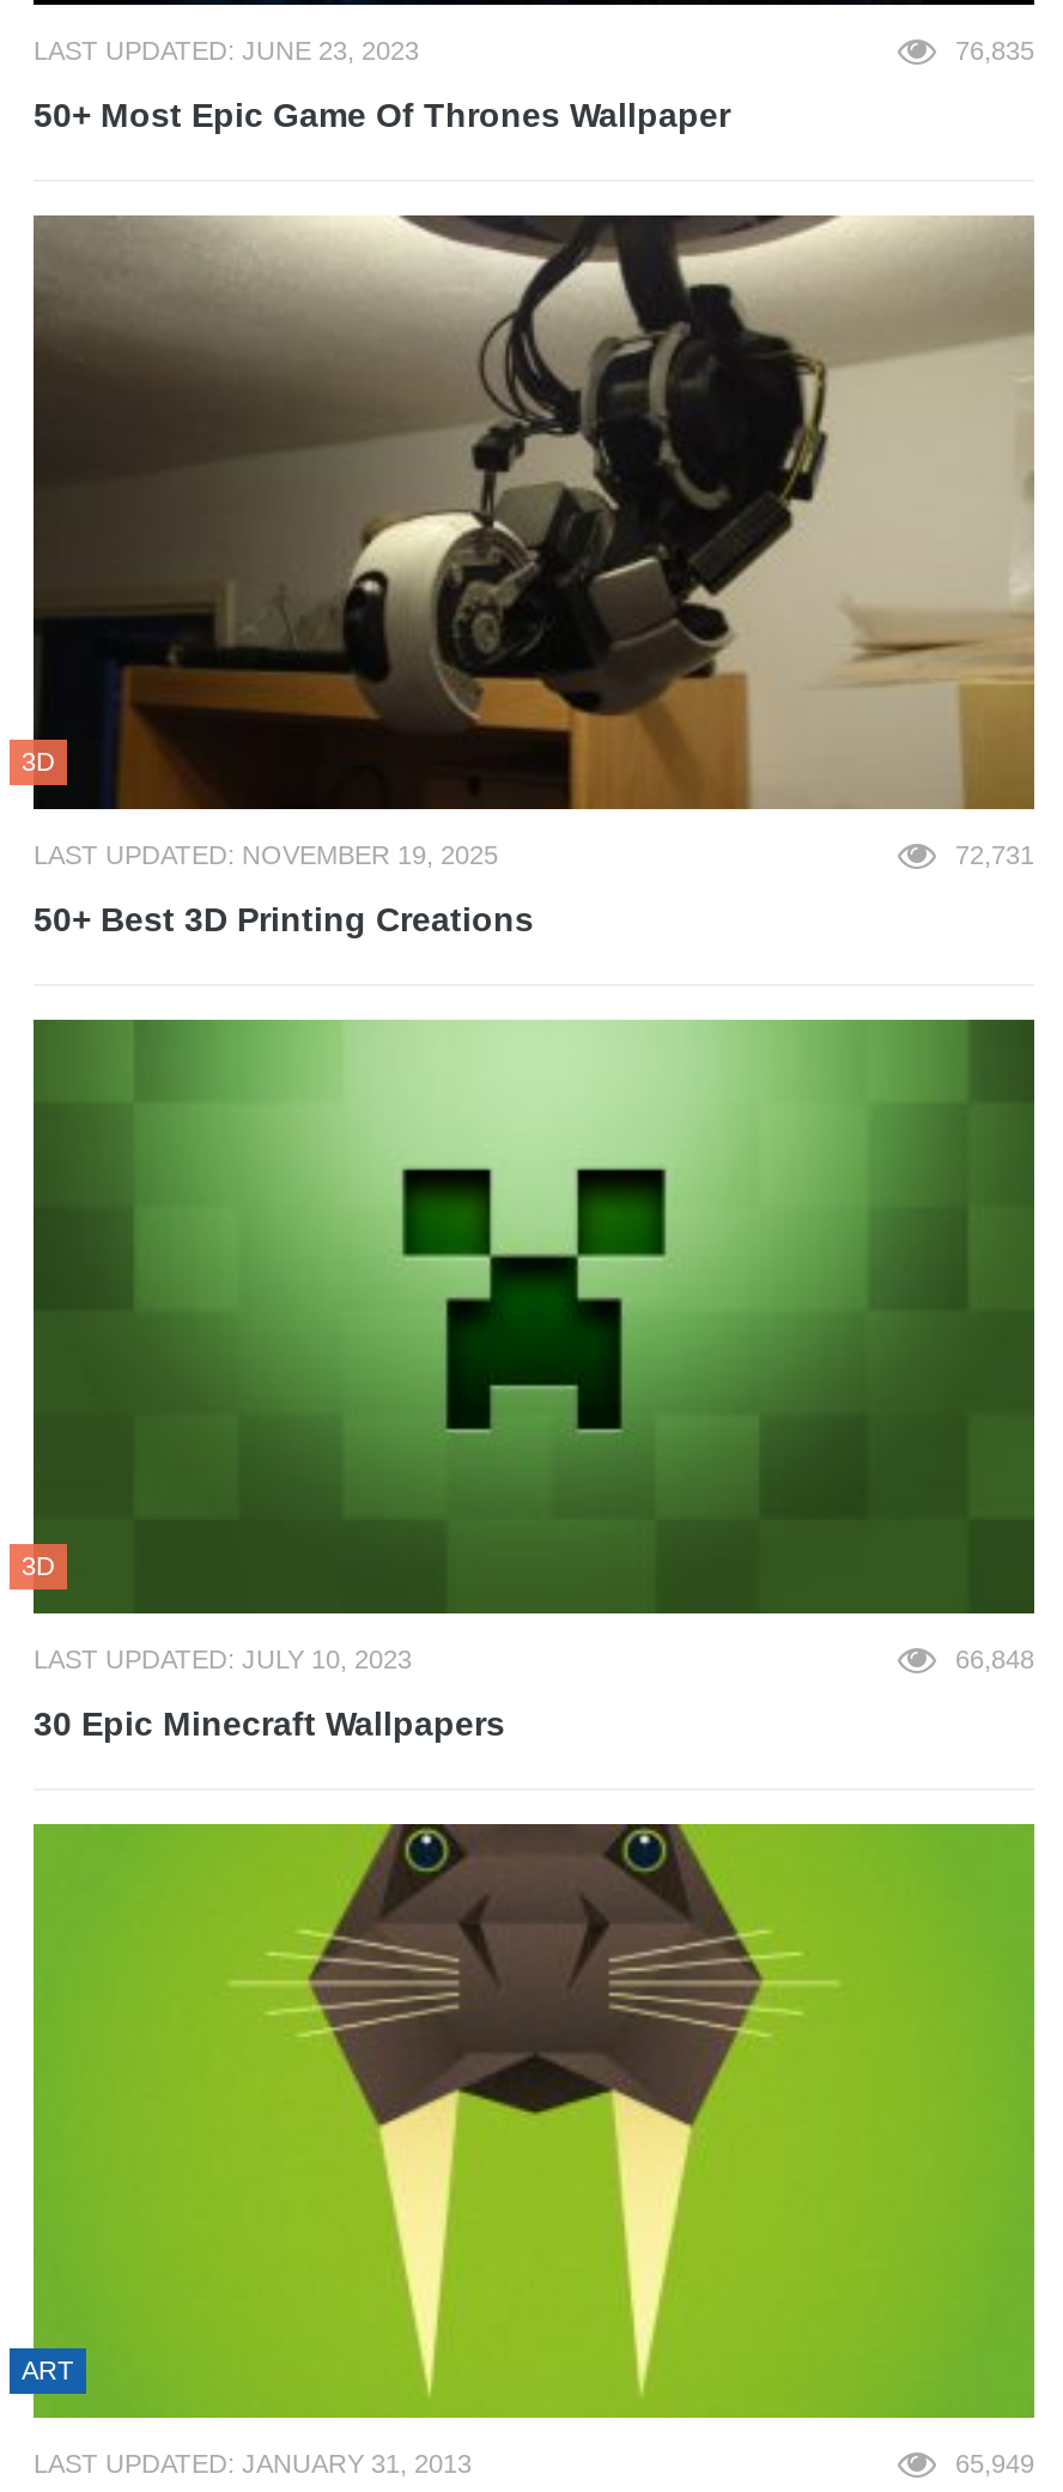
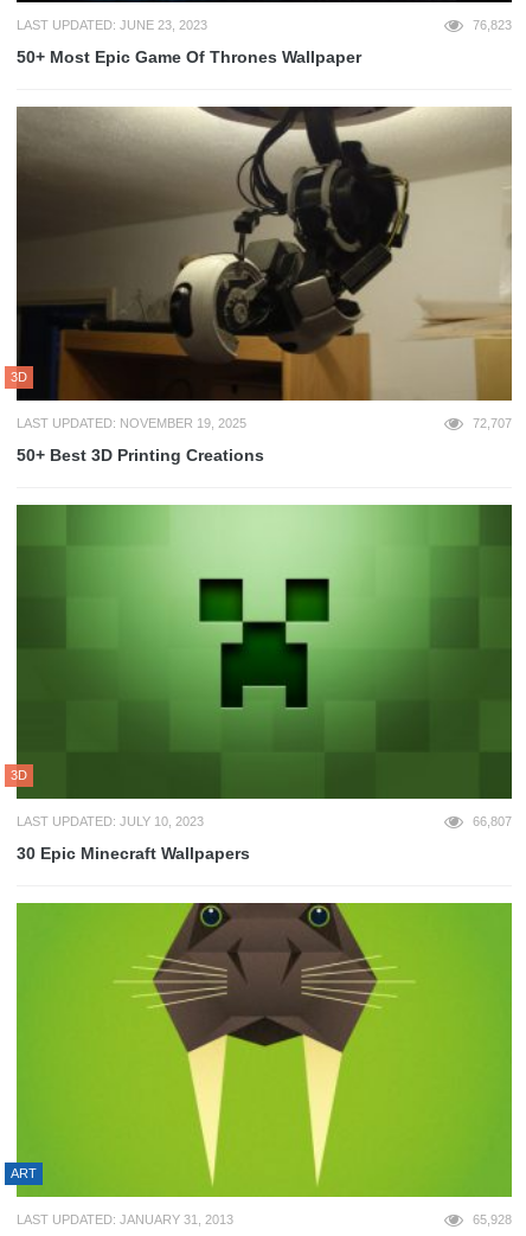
[948,35,1034,64] 76,835 -> [469,17,512,32] 76,823
[948,840,1034,868] 72,731 -> [469,416,512,430] 72,707
[948,1645,1034,1673] 66,848 -> [469,814,512,828] 66,807
[948,2449,1034,2478] 65,949 -> [469,1213,512,1227] 65,928

